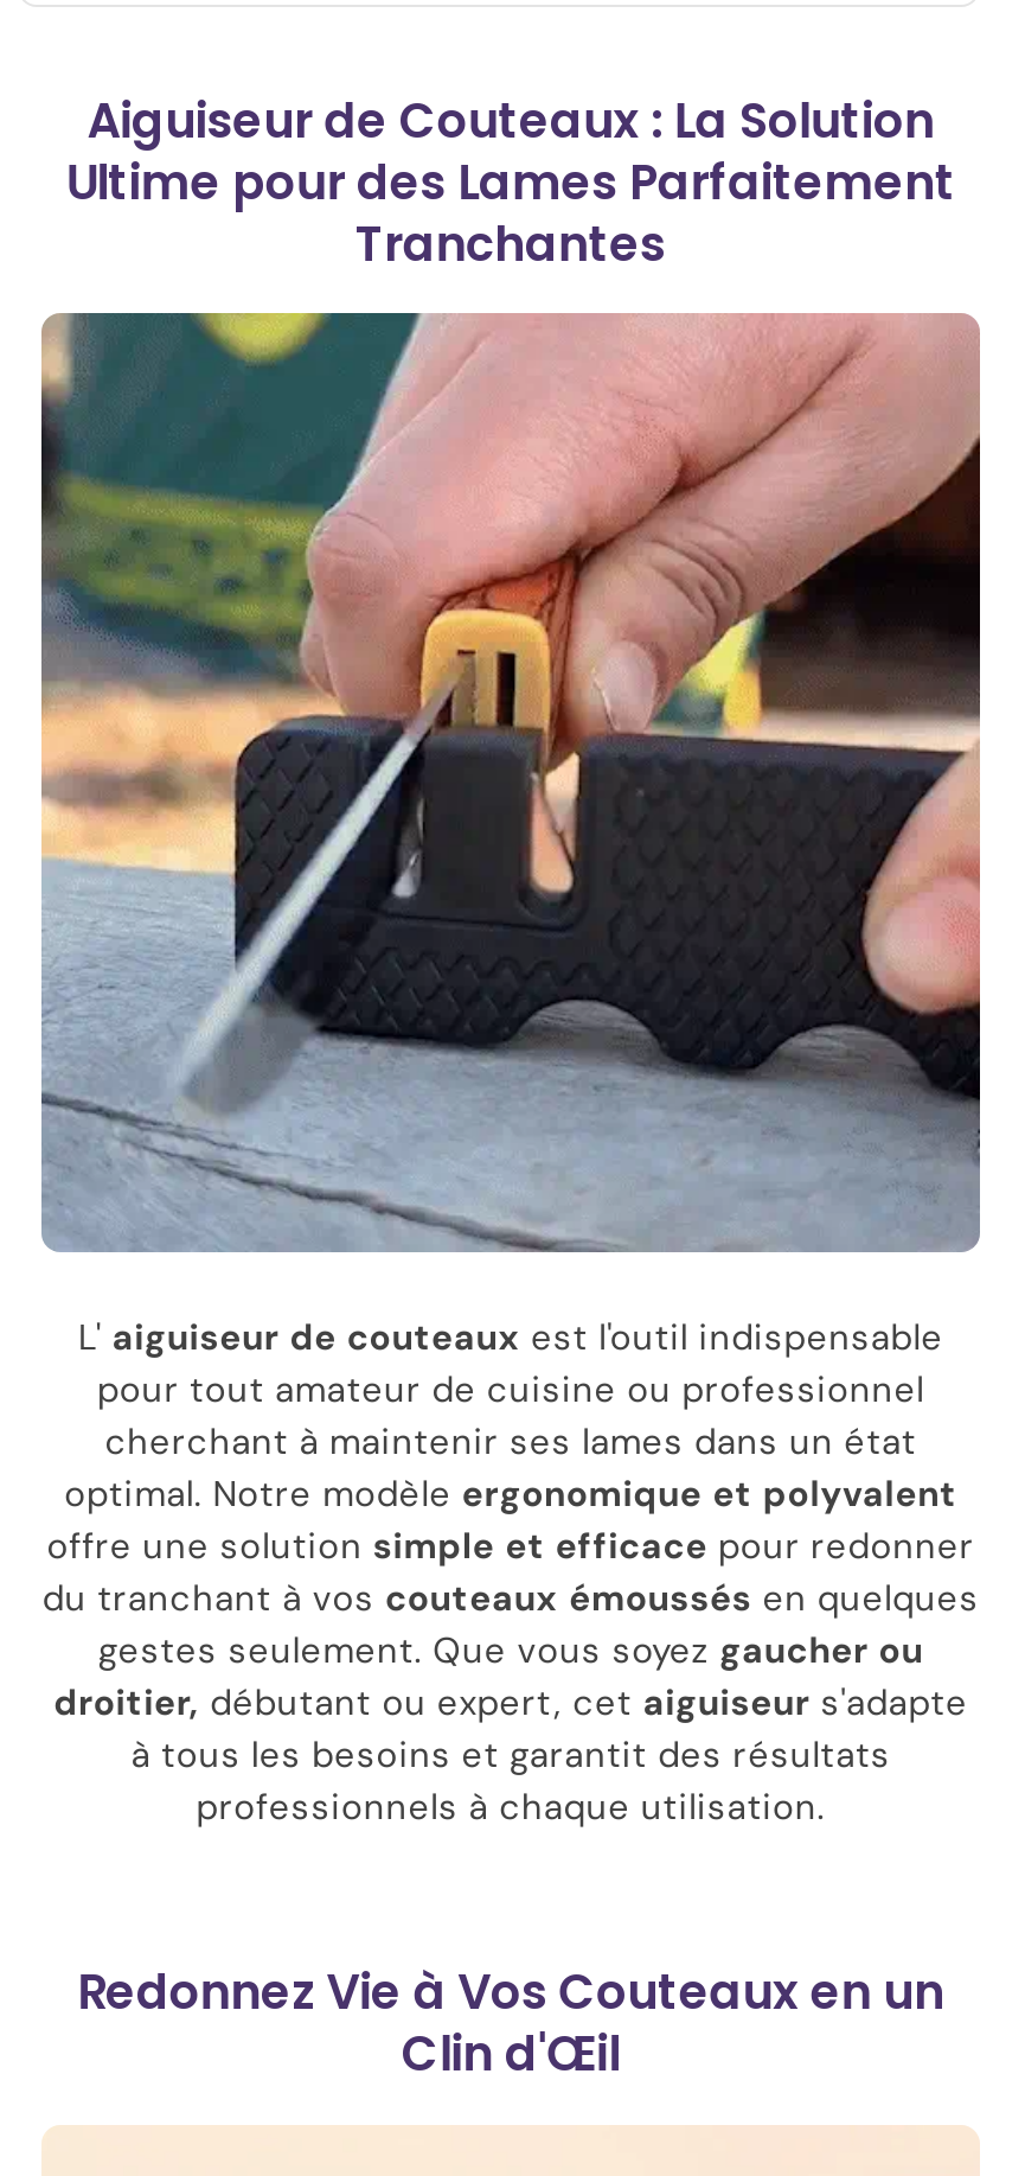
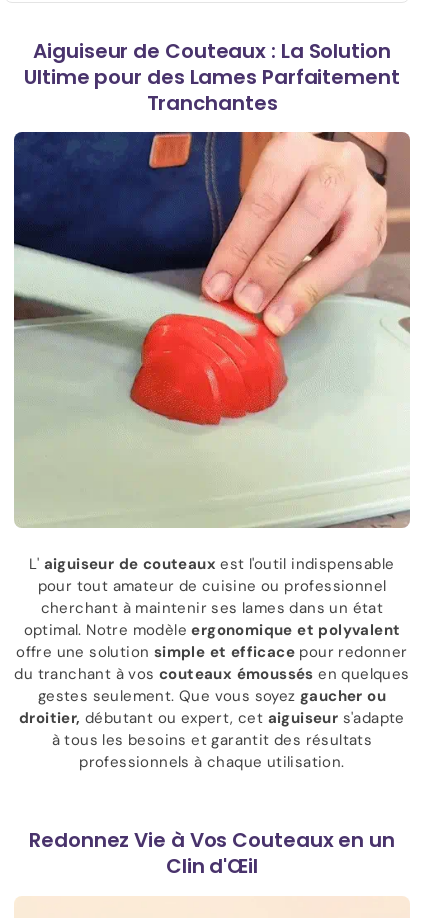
[39,311,982,1252] [image] -> [13,131,411,528] [image]

